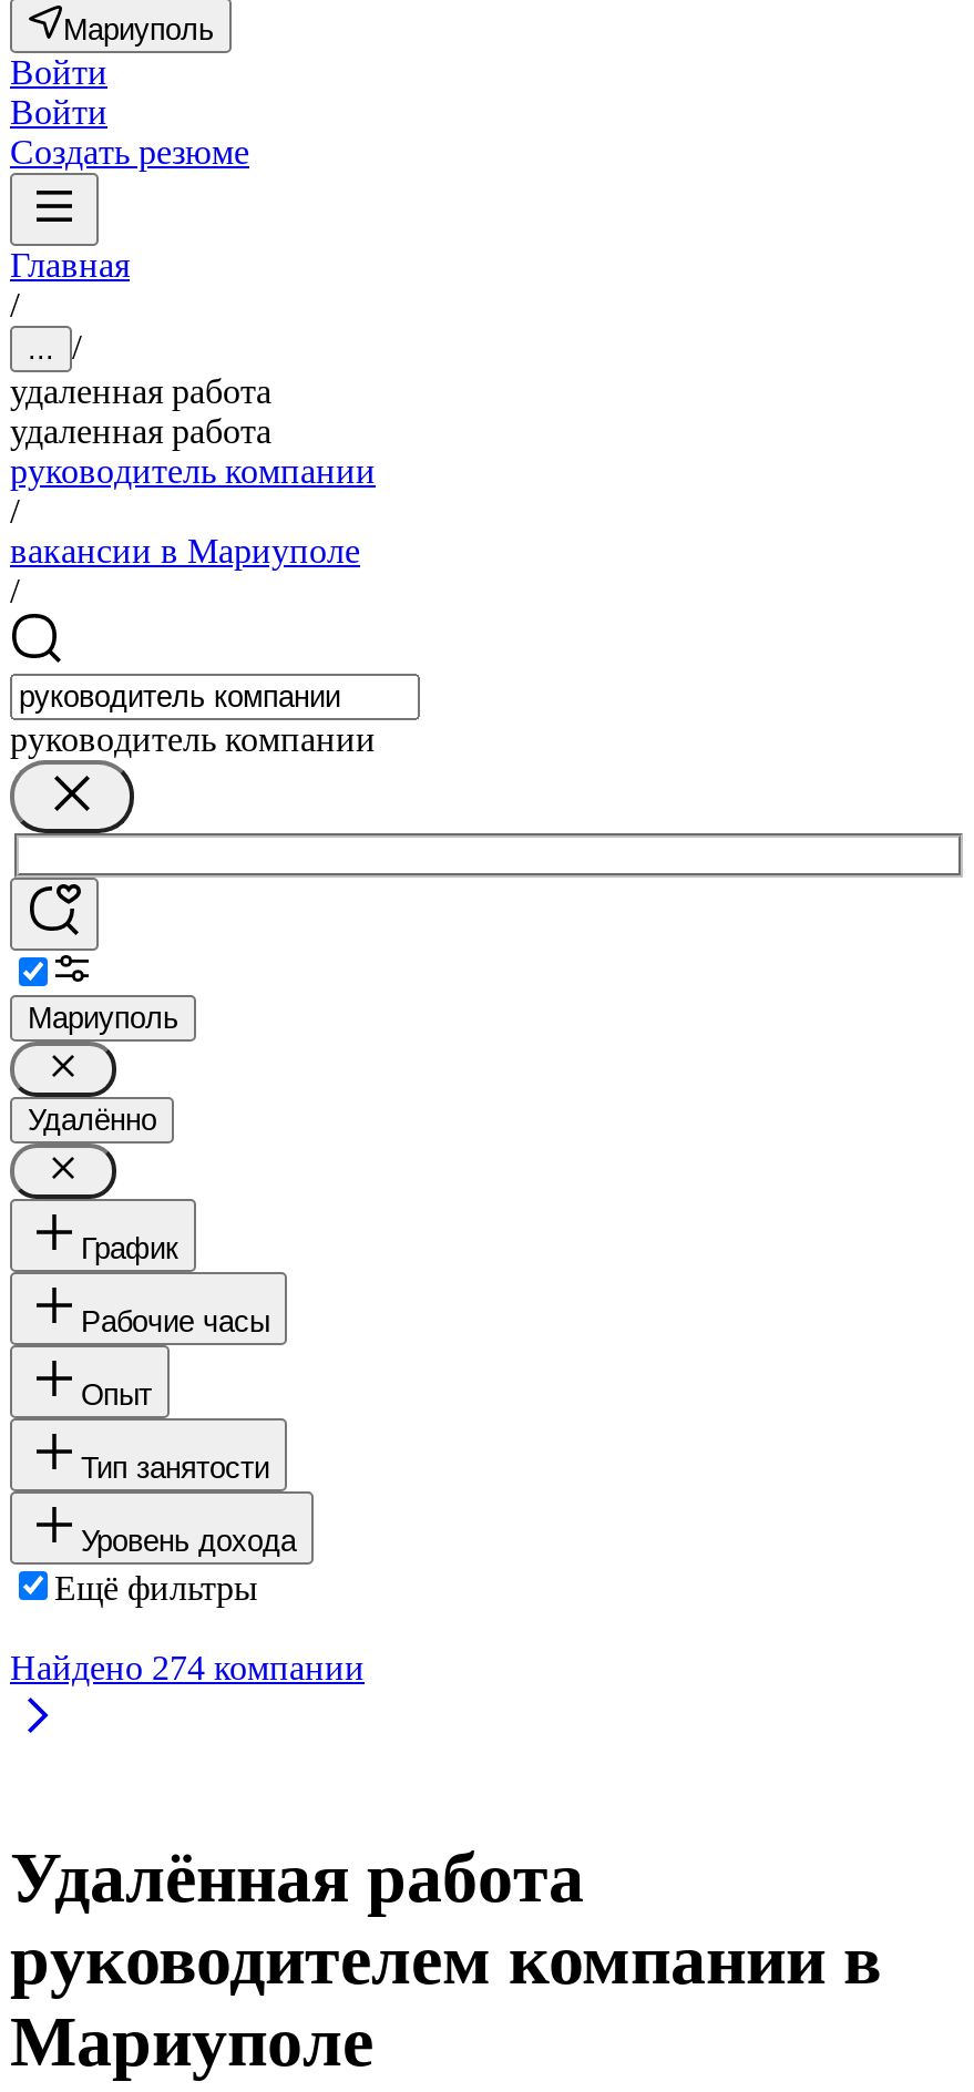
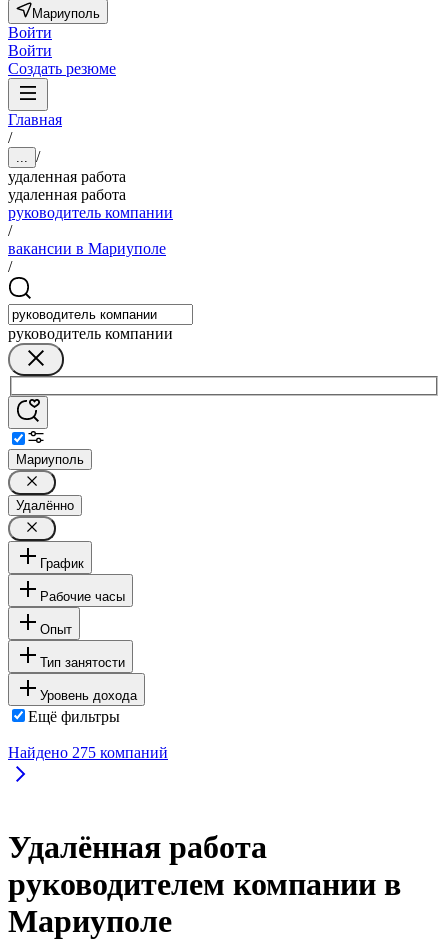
[10,1648,365,1686] Найдено 274 компании -> [8,744,168,761] Найдено 275 компаний

